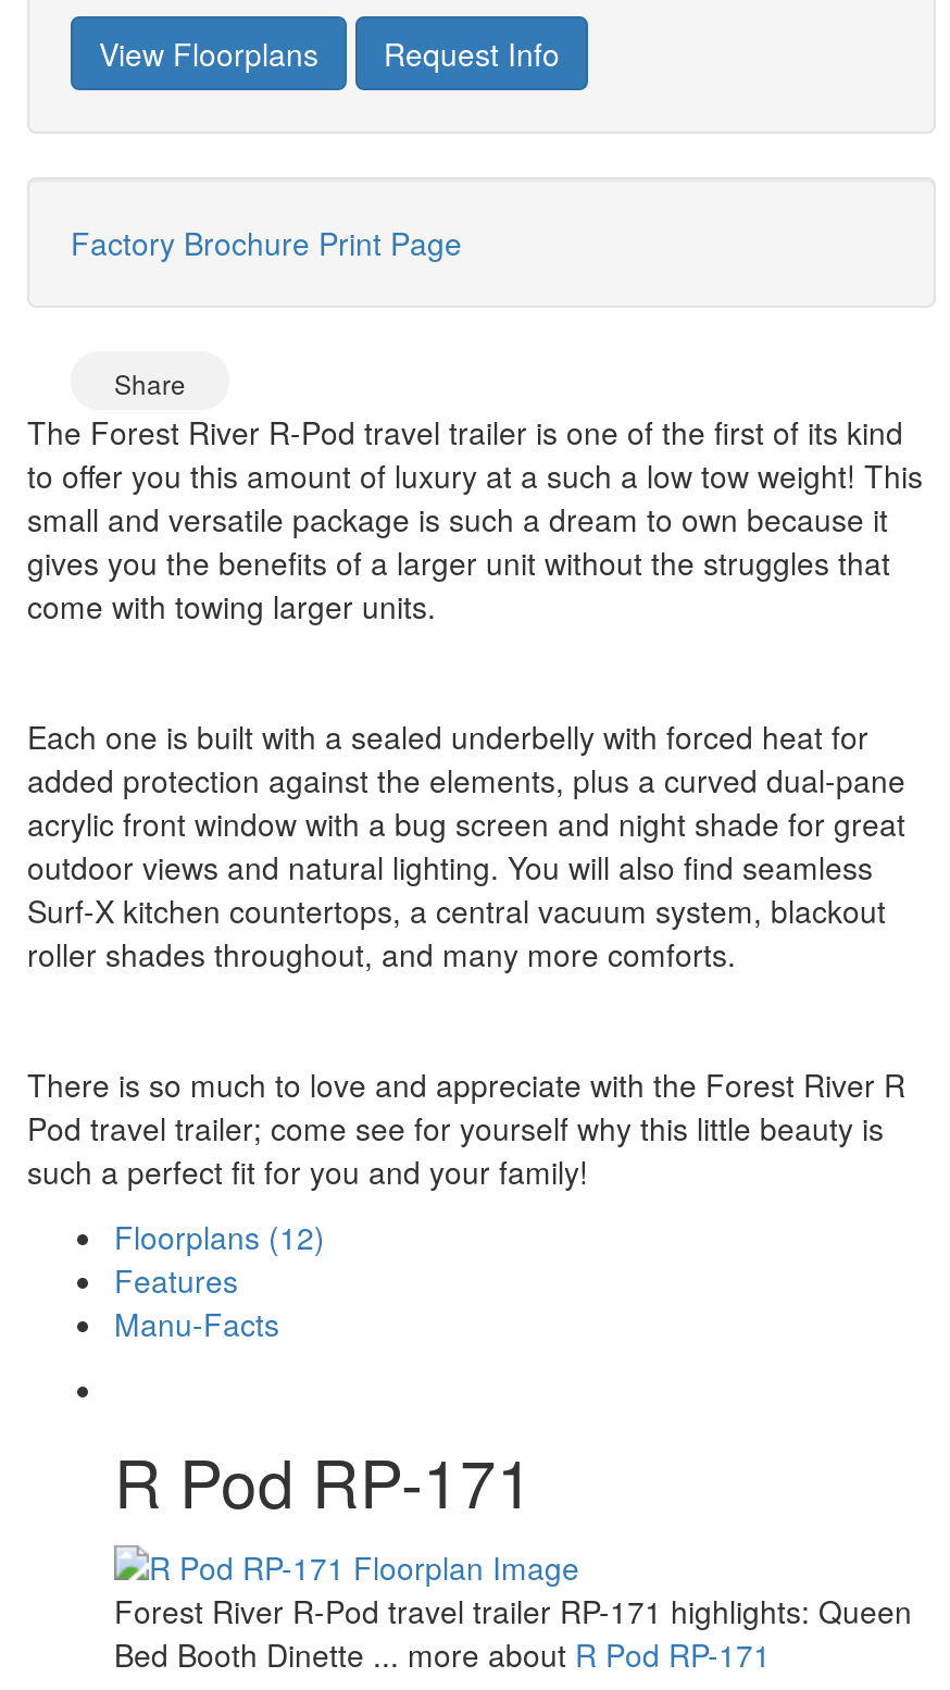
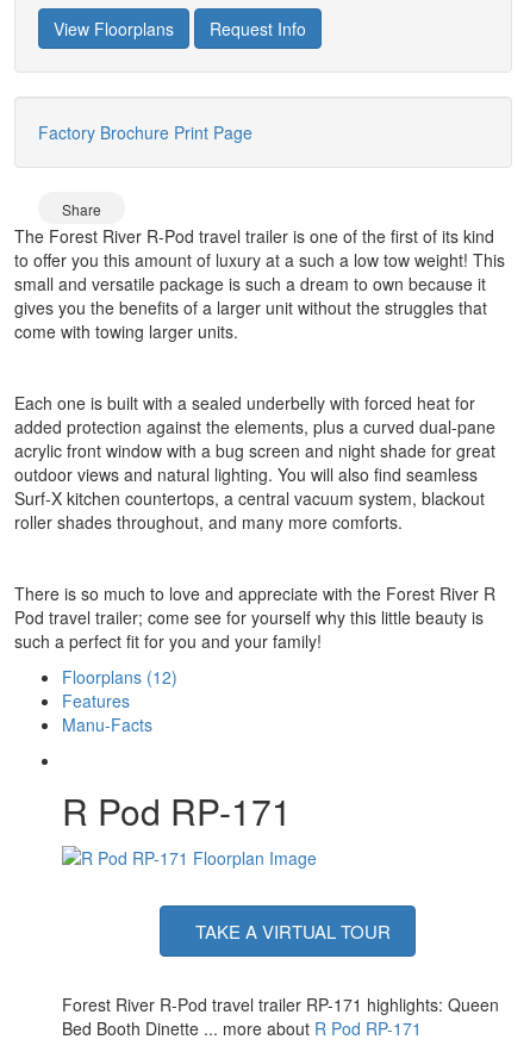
none -> [190,918,390,943] TAKE A VIRTUAL TOUR

